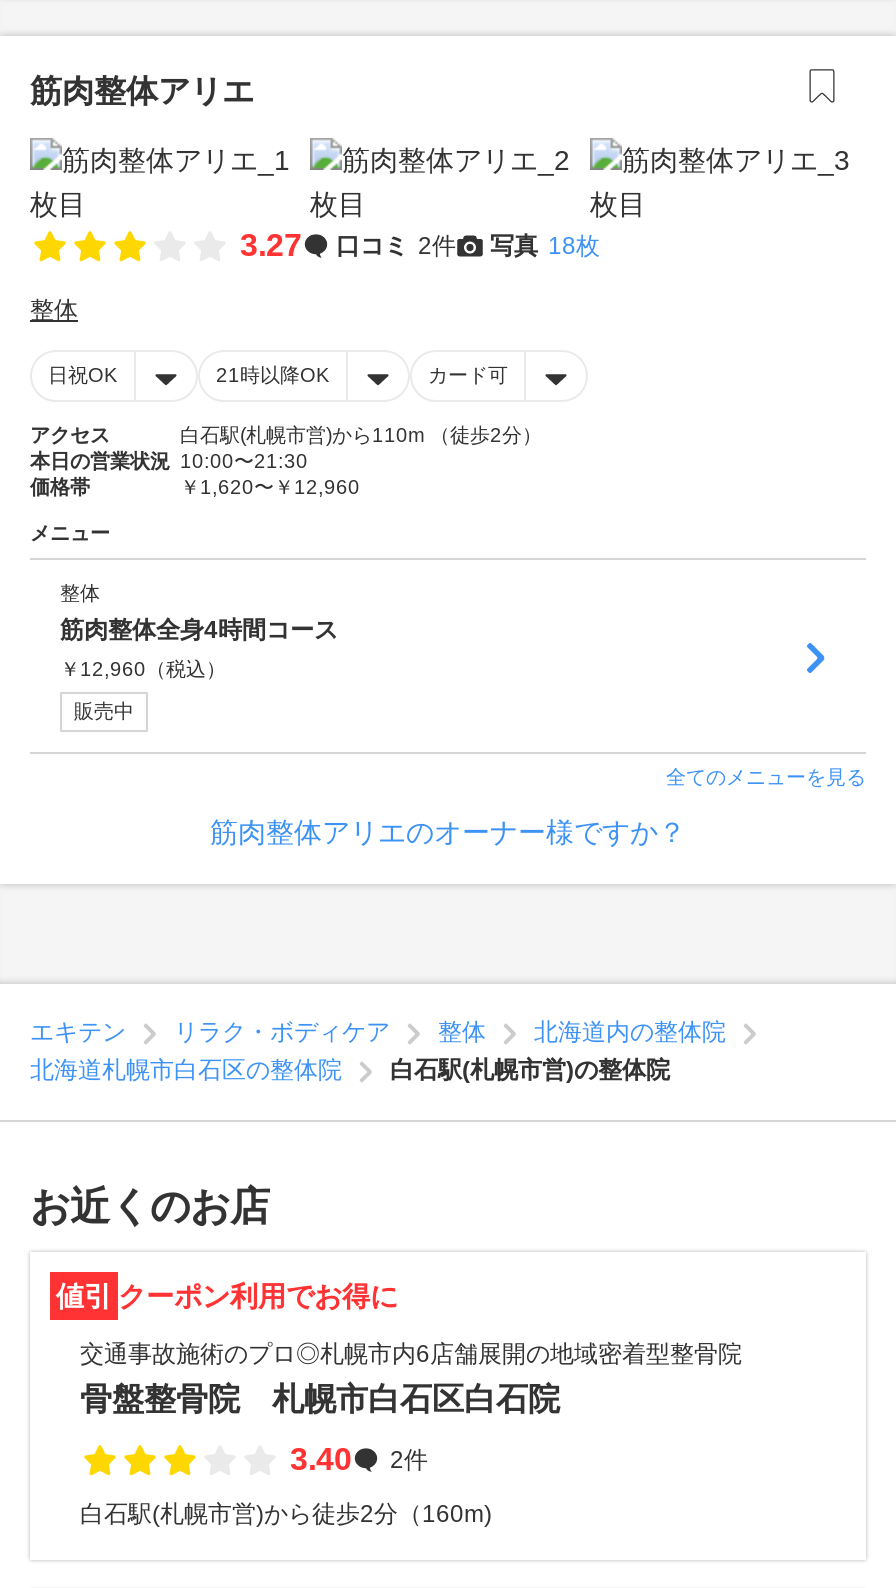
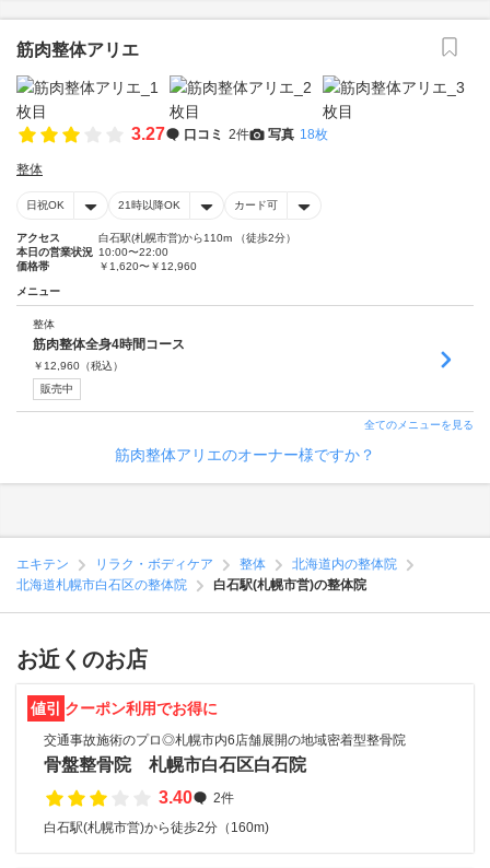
[30,450,308,472] 本日の営業状況 10:00〜21:30 -> [16,246,168,258] 本日の営業状況 10:00〜22:00

